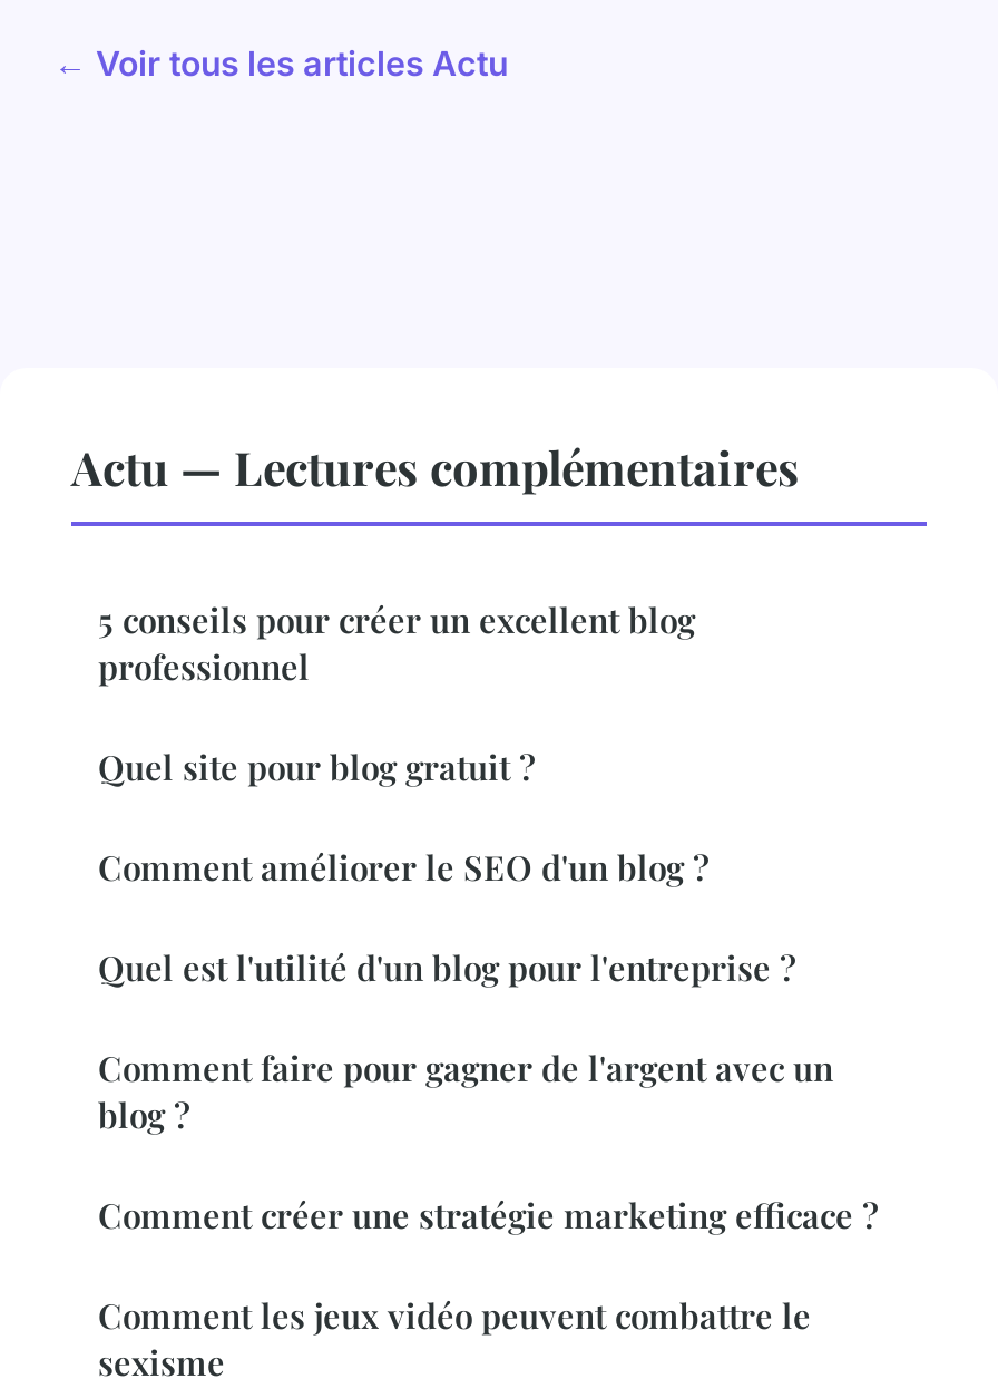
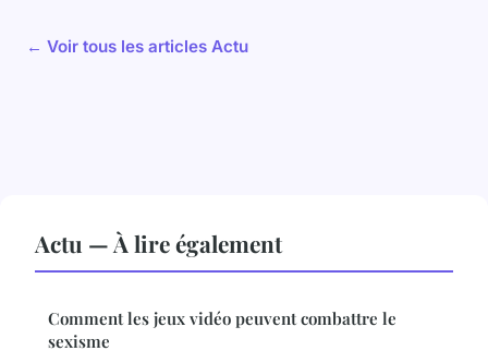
[71,434,878,1237] Actu — Lectures complémentaires | 5 conseils pour créer un excellent blog | professionnel | Quel site pour blog gratuit ? | Comment améliorer le SEO d'un blog ? | Quel est l'utilité d'un blog pour l'entreprise ? | Comment faire pour gagner de l'argent avec un | blog ? | Comment créer une stratégie marketing efficace ? -> [35,228,282,258] Actu — À lire également

